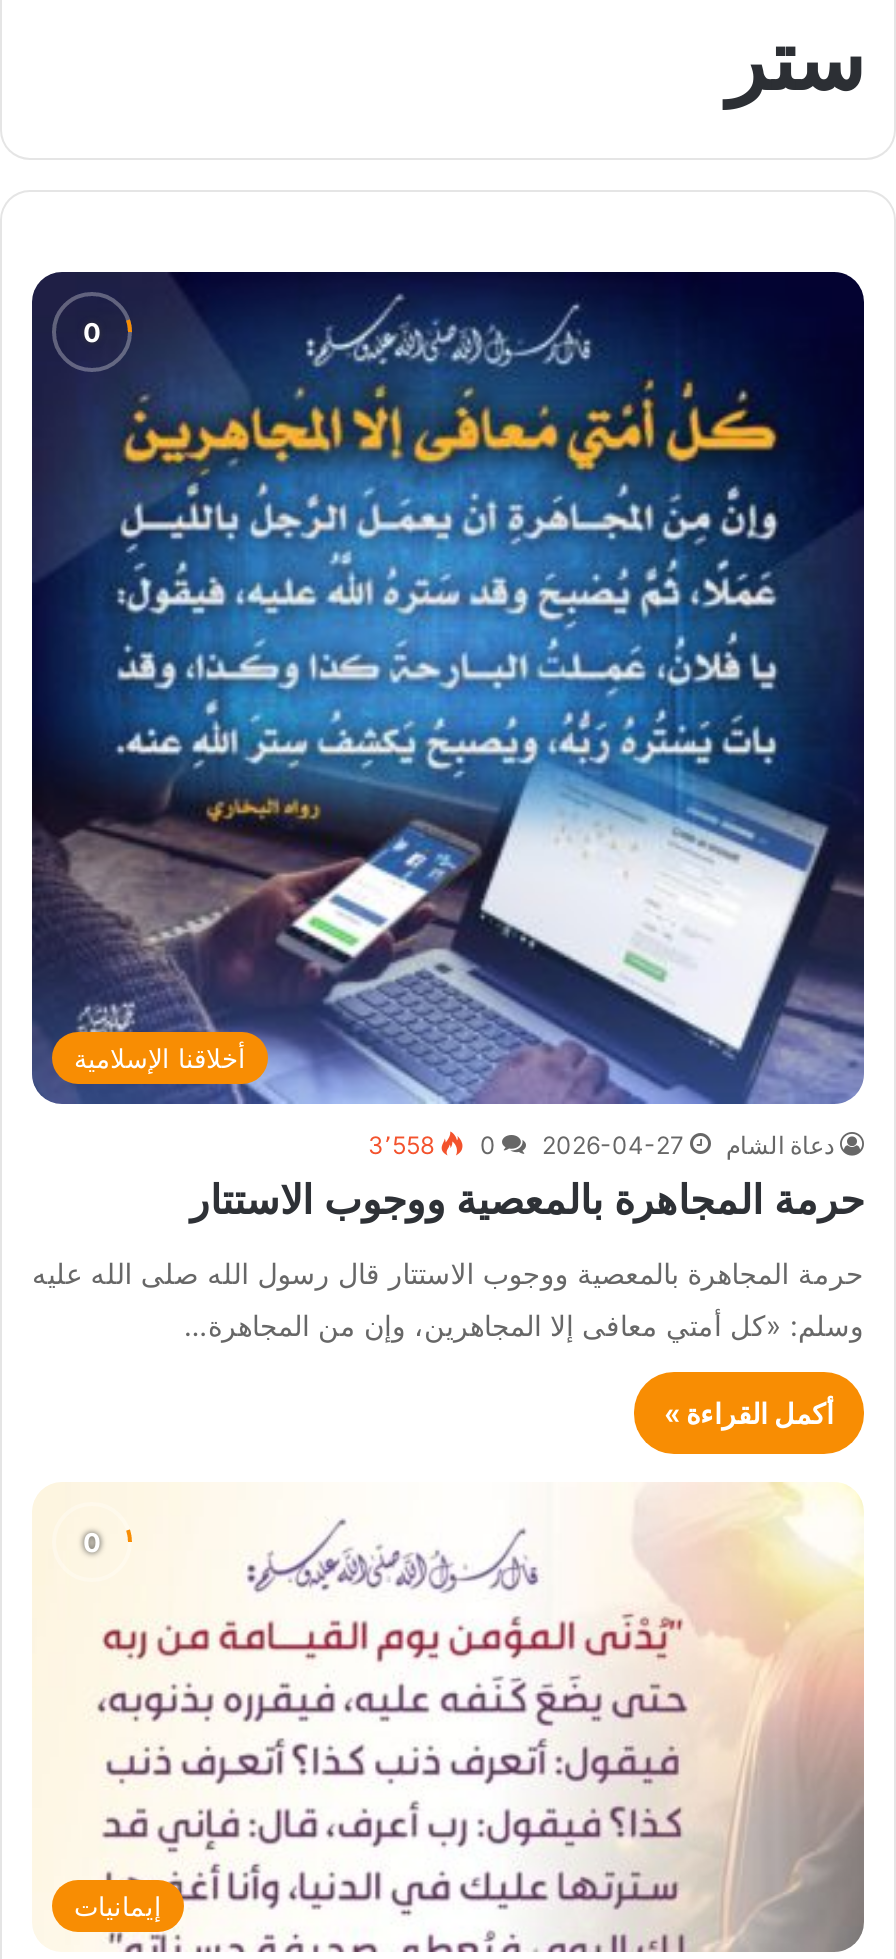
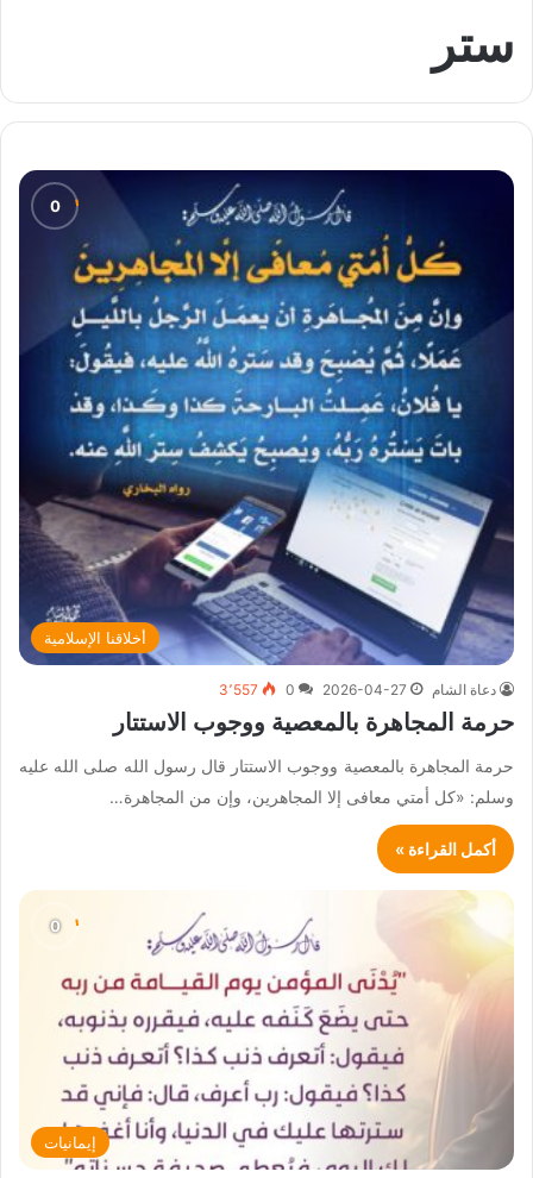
[368,1131,834,1161] دعاة الشام 2026-04-27 0 3٬558 -> [219,681,496,699] دعاة الشام 2026-04-27 0 3٬557

